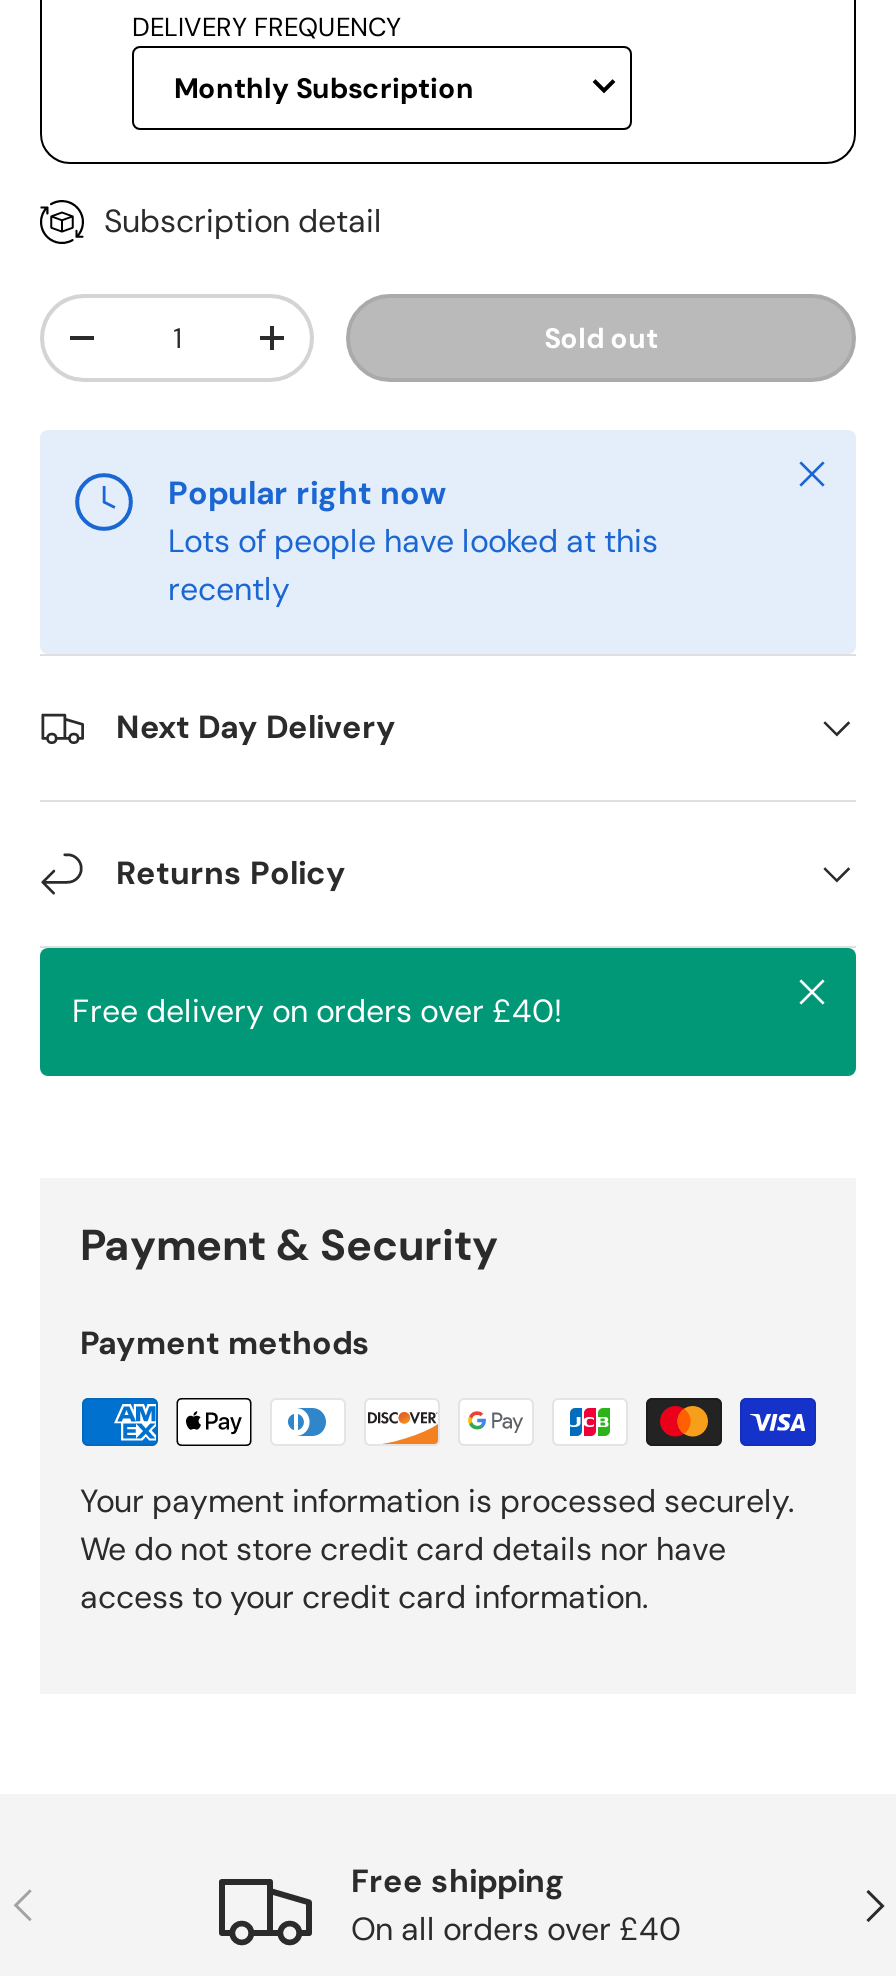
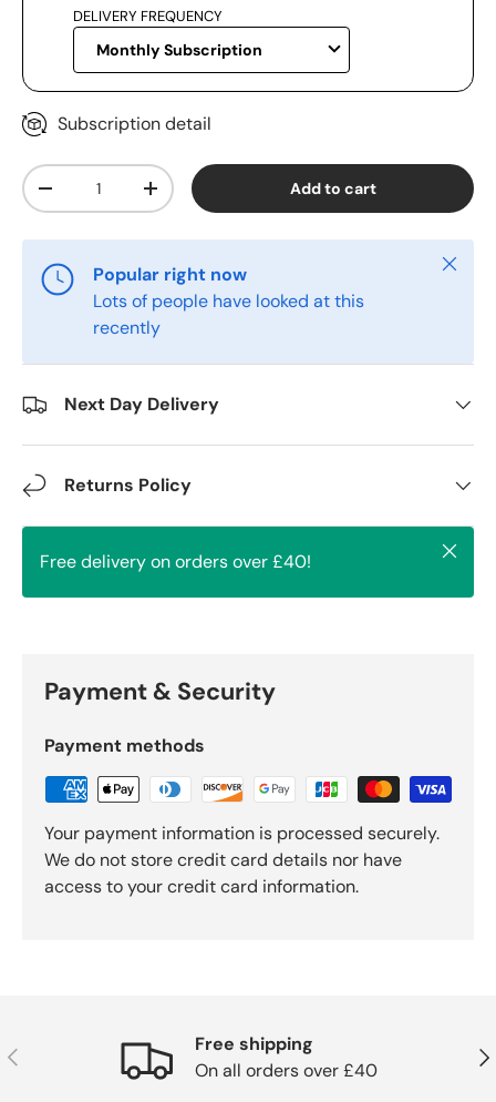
[544,320,658,356] Sold out -> [290,178,376,198] Add to cart

